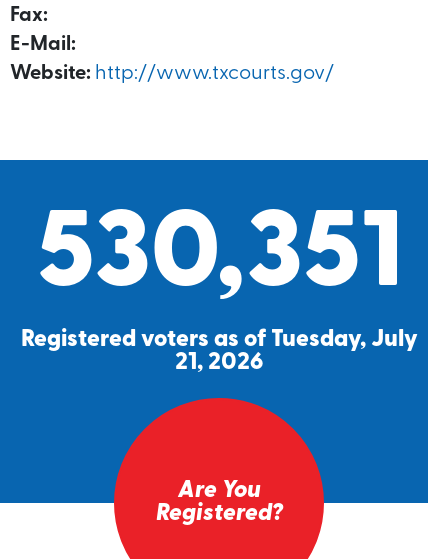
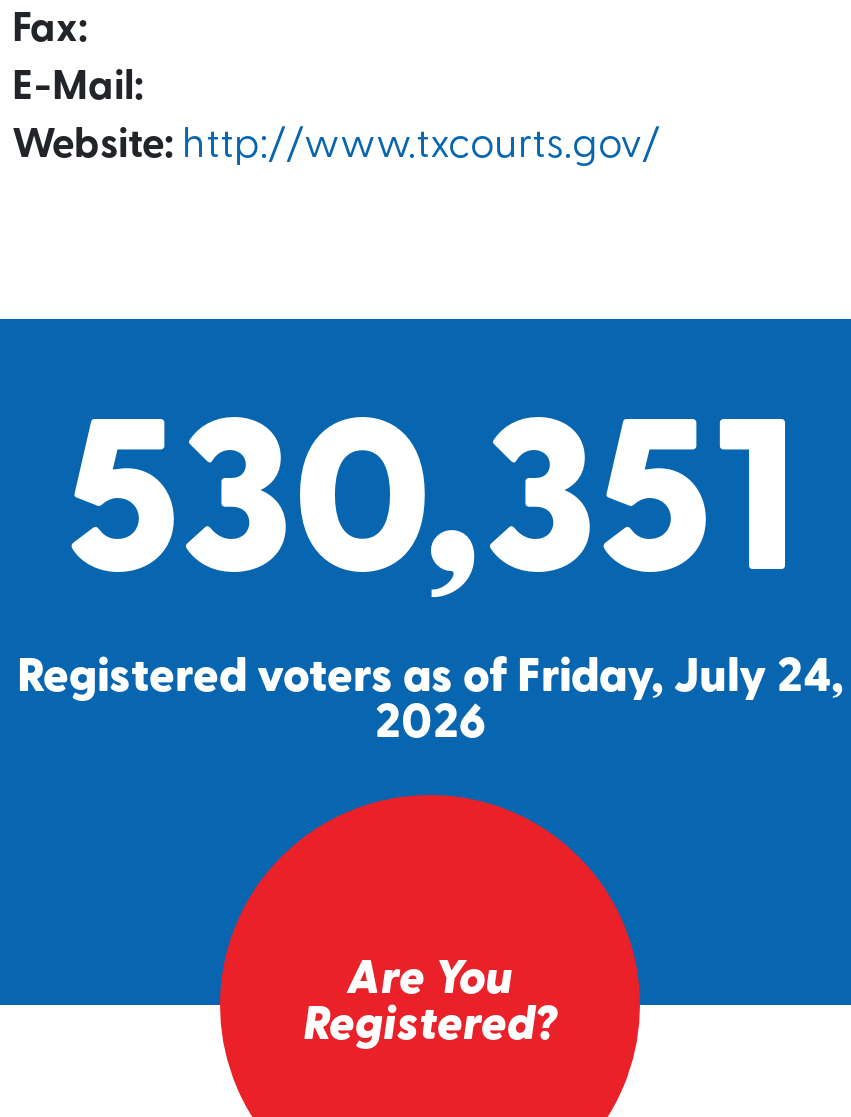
[20,328,417,375] Registered voters as of Tuesday, July | 21, 2026 -> [17,655,843,749] Registered voters as of Friday, July 24, | 2026

